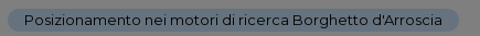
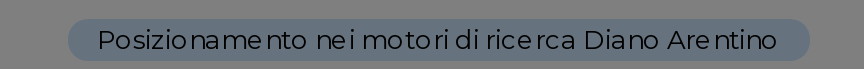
[24,10,442,28] Posizionamento nei motori di ricerca Borghetto d'Arroscia -> [97,22,779,54] Posizionamento nei motori di ricerca Diano Arentino

